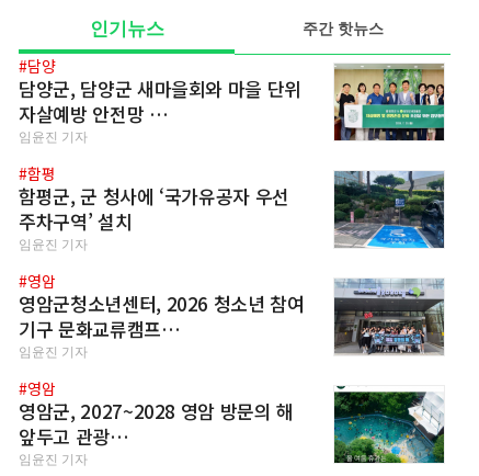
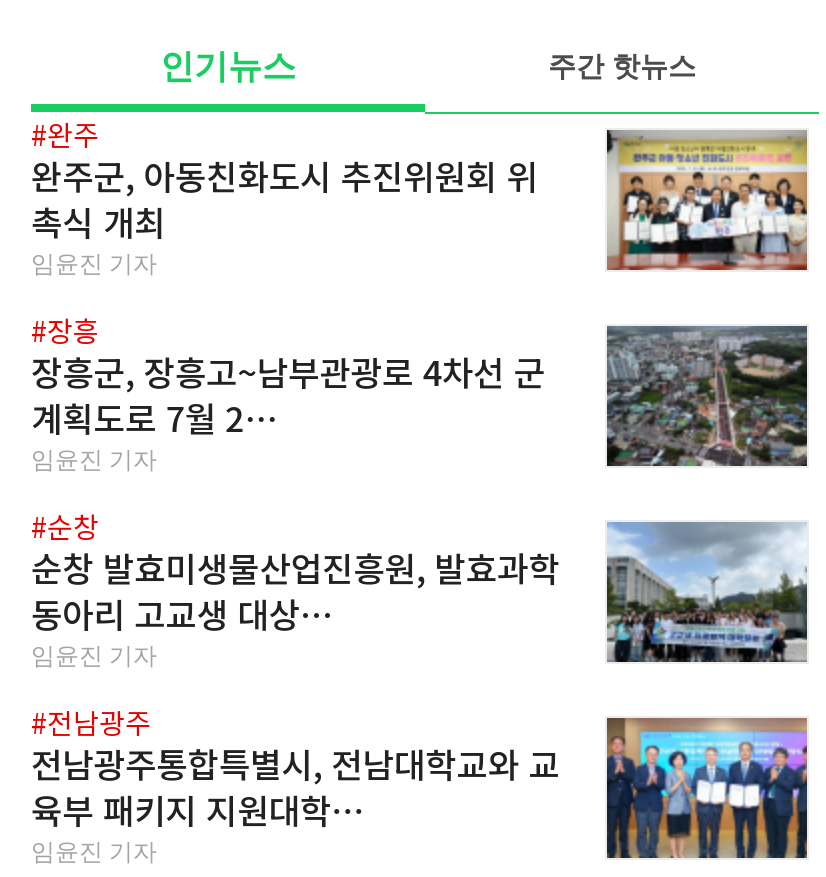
[19,54,445,141] [image] | #담양 | 담양군, 담양군 새마을회와 마을 단위 | 자살예방 안전망 … -> [31,113,809,272] [image] | #완주 | 완주군, 아동친화도시 추진위원회 위 | 촉식 개최
[19,162,289,234] #함평 | 함평군, 군 청사에 ‘국가유공자 우선 | 주차구역’ 설치 -> [31,309,545,441] #장흥 | 장흥군, 장흥고~남부관광로 4차선 군 | 계획도로 7월 2…
[334,172,445,249] [image] -> [605,324,809,468] [image]
[19,269,445,355] [image] | #영암 | 영암군청소년센터, 2026 청소년 참여 | 기구 문화교류캠프… -> [31,505,809,664] [image] | #순창 | 순창 발효미생물산업진흥원, 발효과학 | 동아리 고교생 대상…
[19,377,444,464] [image] | #영암 | 영암군, 2027~2028 영암 방문의 해 | 앞두고 관광… -> [31,701,809,860] [image] | #전남광주 | 전남광주통합특별시, 전남대학교와 교 | 육부 패키지 지원대학…

